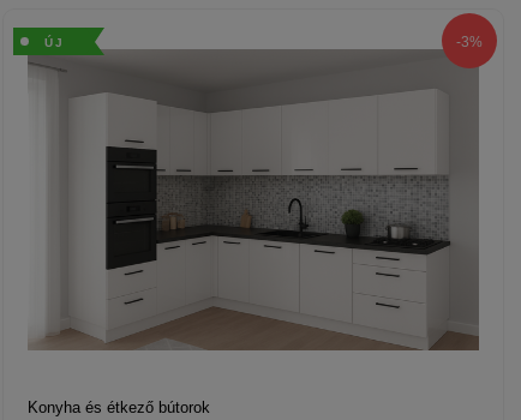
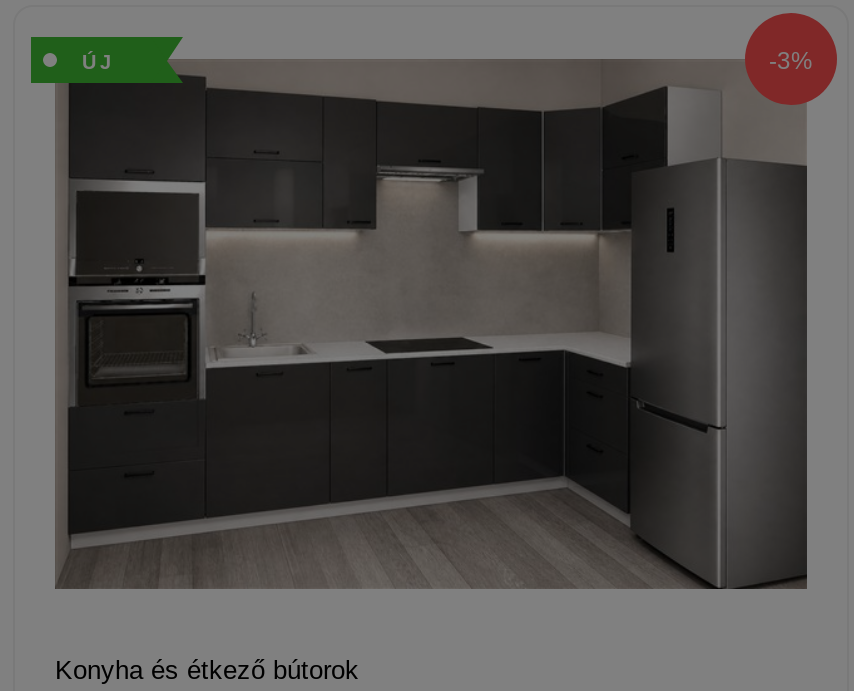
[28,41,479,359] [image] -> [53,57,809,591] [image]

